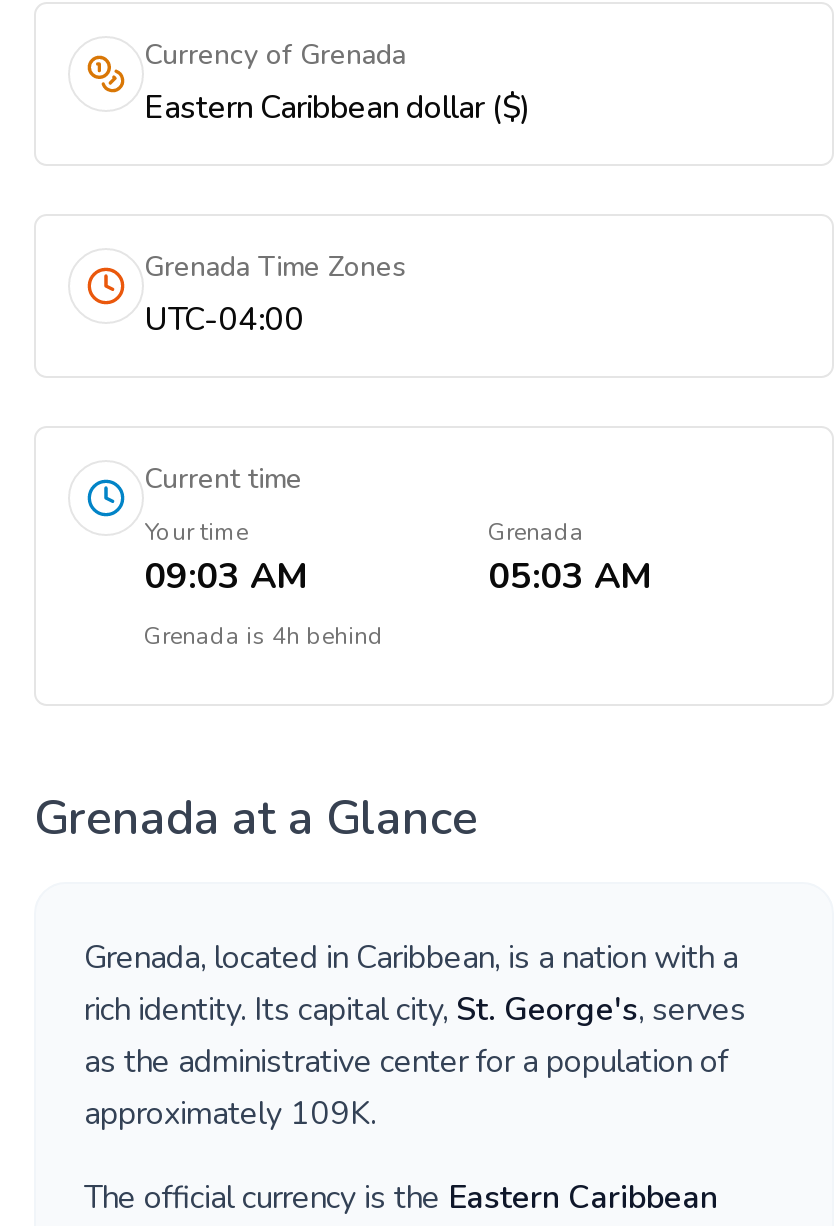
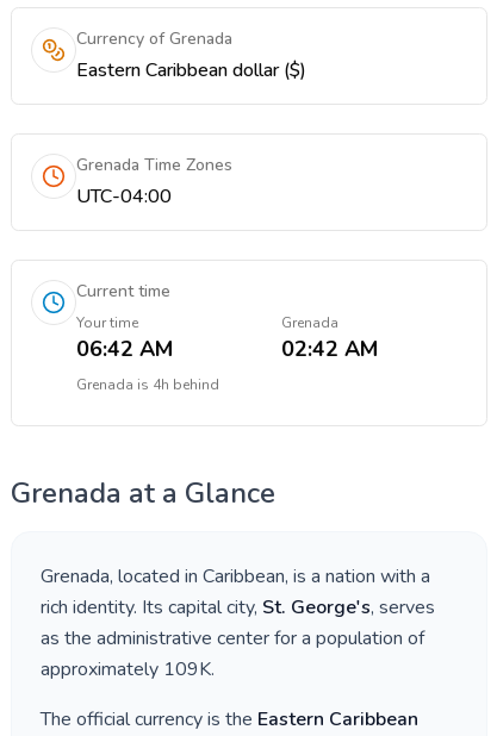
[144,552,306,600] 09:03 AM -> [76,335,173,363] 06:42 AM
[488,552,650,600] 05:03 AM -> [281,335,378,363] 02:42 AM

